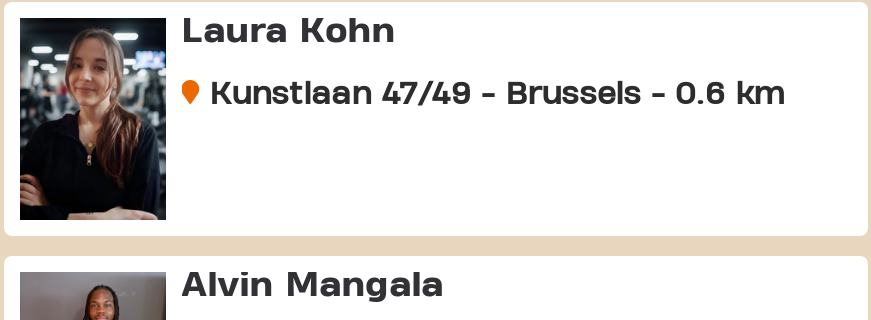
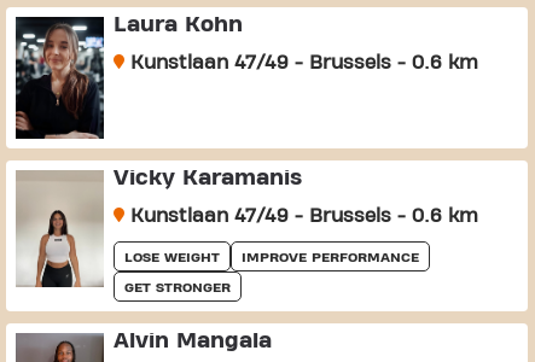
none -> [16,167,478,302] [image] | Vicky Karamanis | Kunstlaan 47/49 - Brussels - 0.6 km | LOSE WEIGHT | IMPROVE PERFORMANCE | GET STRONGER

